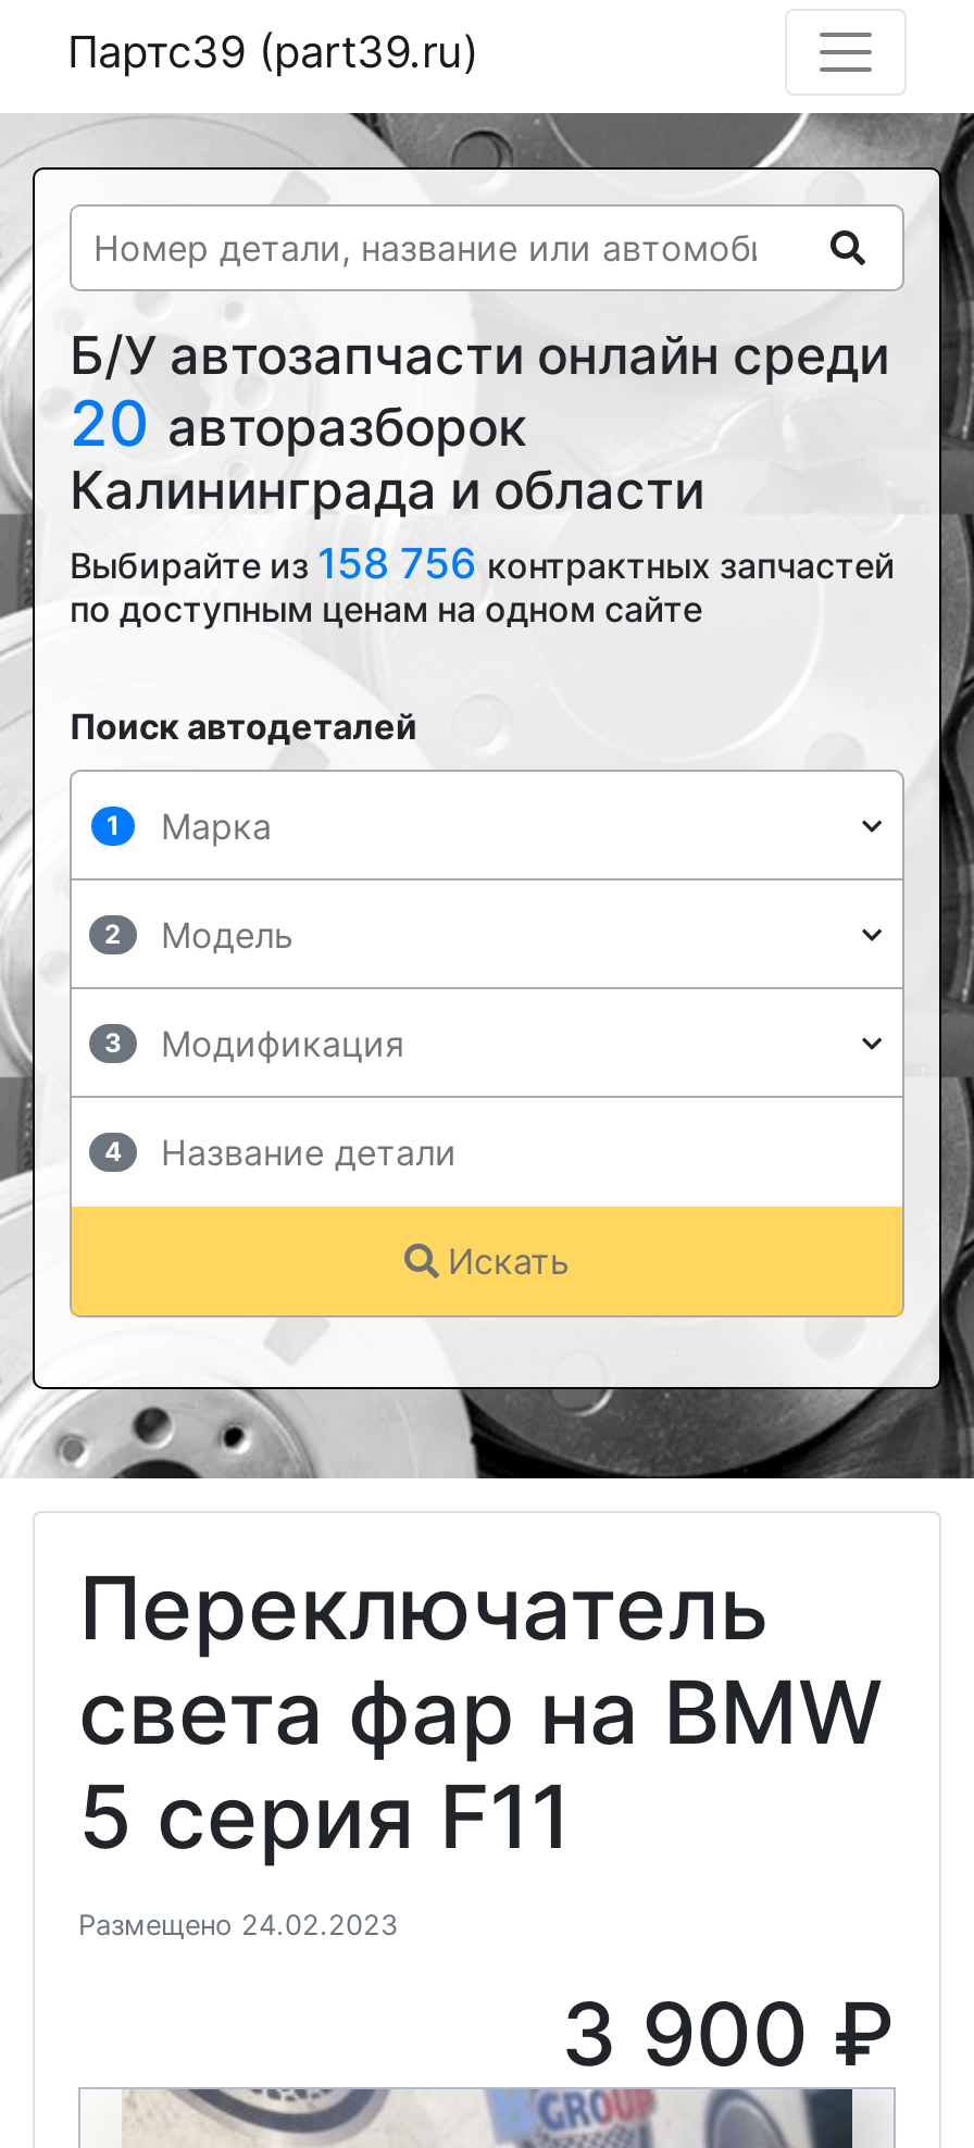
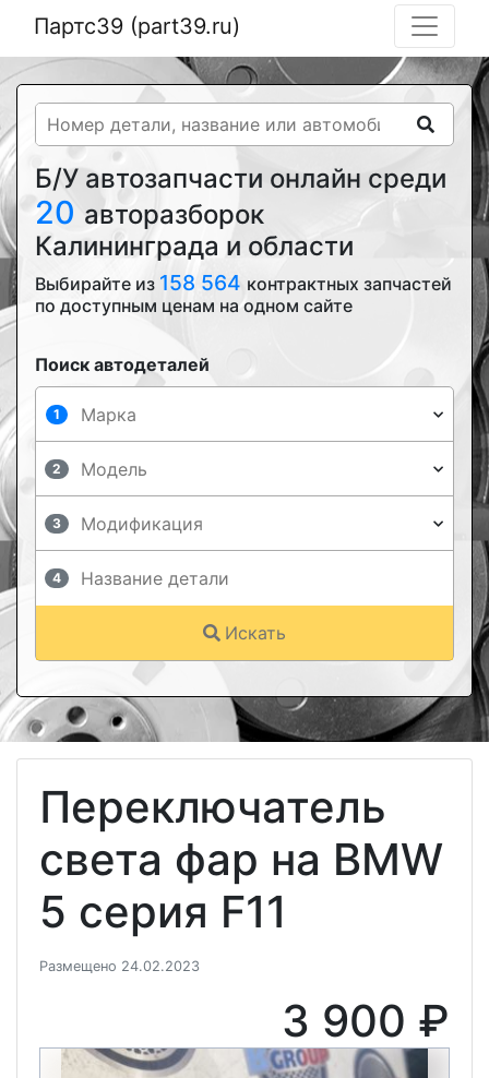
[70,537,896,589] Выбирайте из 158 756 контрактных запчастей -> [35,269,452,296] Выбирайте из 158 564 контрактных запчастей

